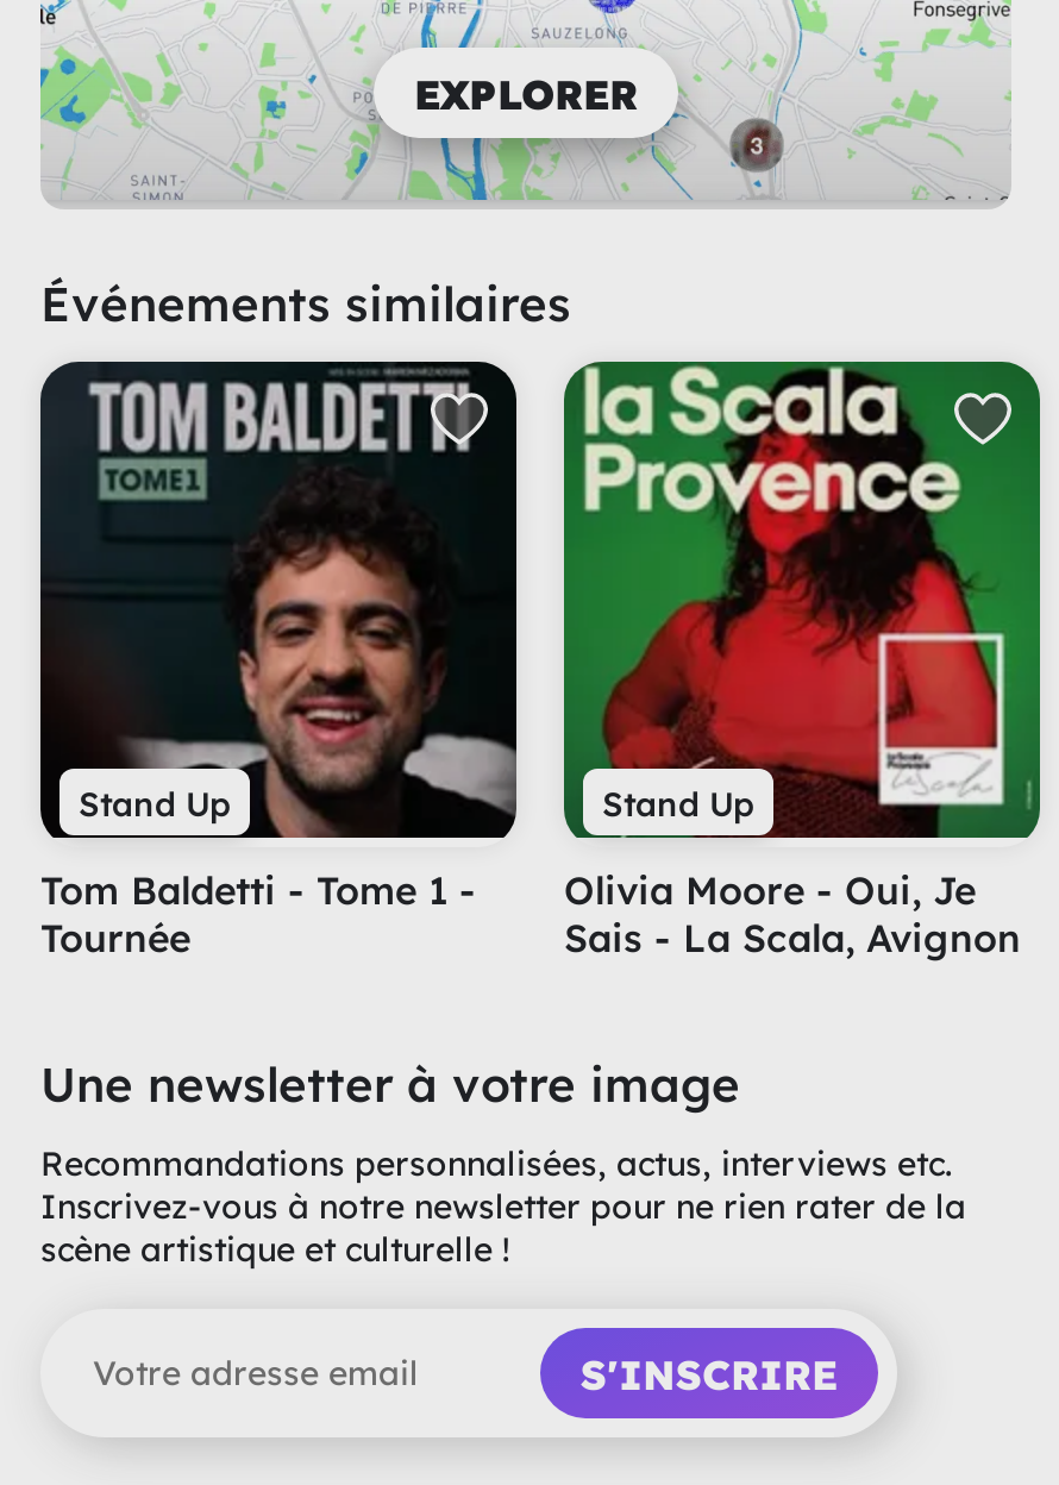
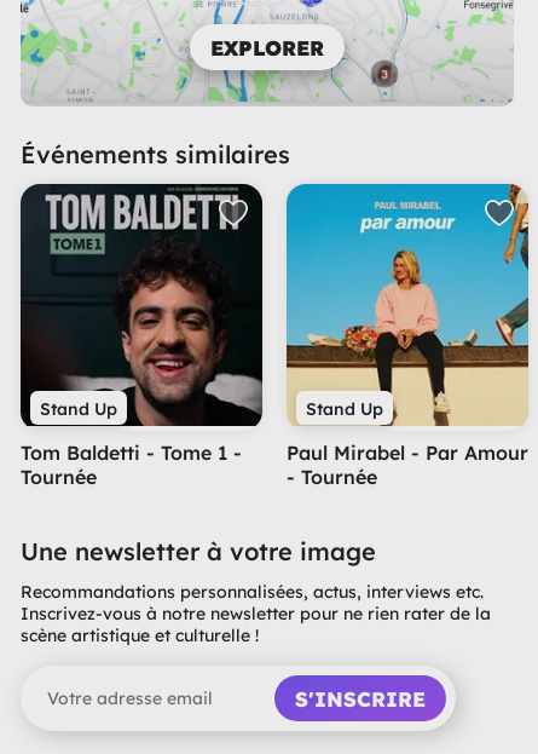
[562,359,1042,962] [image] | Olivia Moore - Oui, Je | Sais - La Scala, Avignon -> [285,183,530,489] [image] | Paul Mirabel - Par Amour | - Tournée

